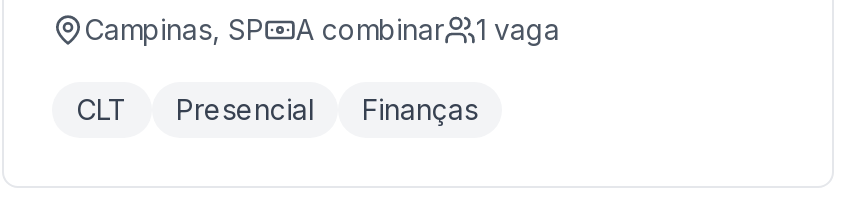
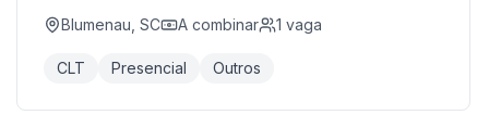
[84,12,264,46] Campinas, SP -> [61,15,160,34] Blumenau, SC
[362,92,478,126] Finanças -> [213,59,261,77] Outros

